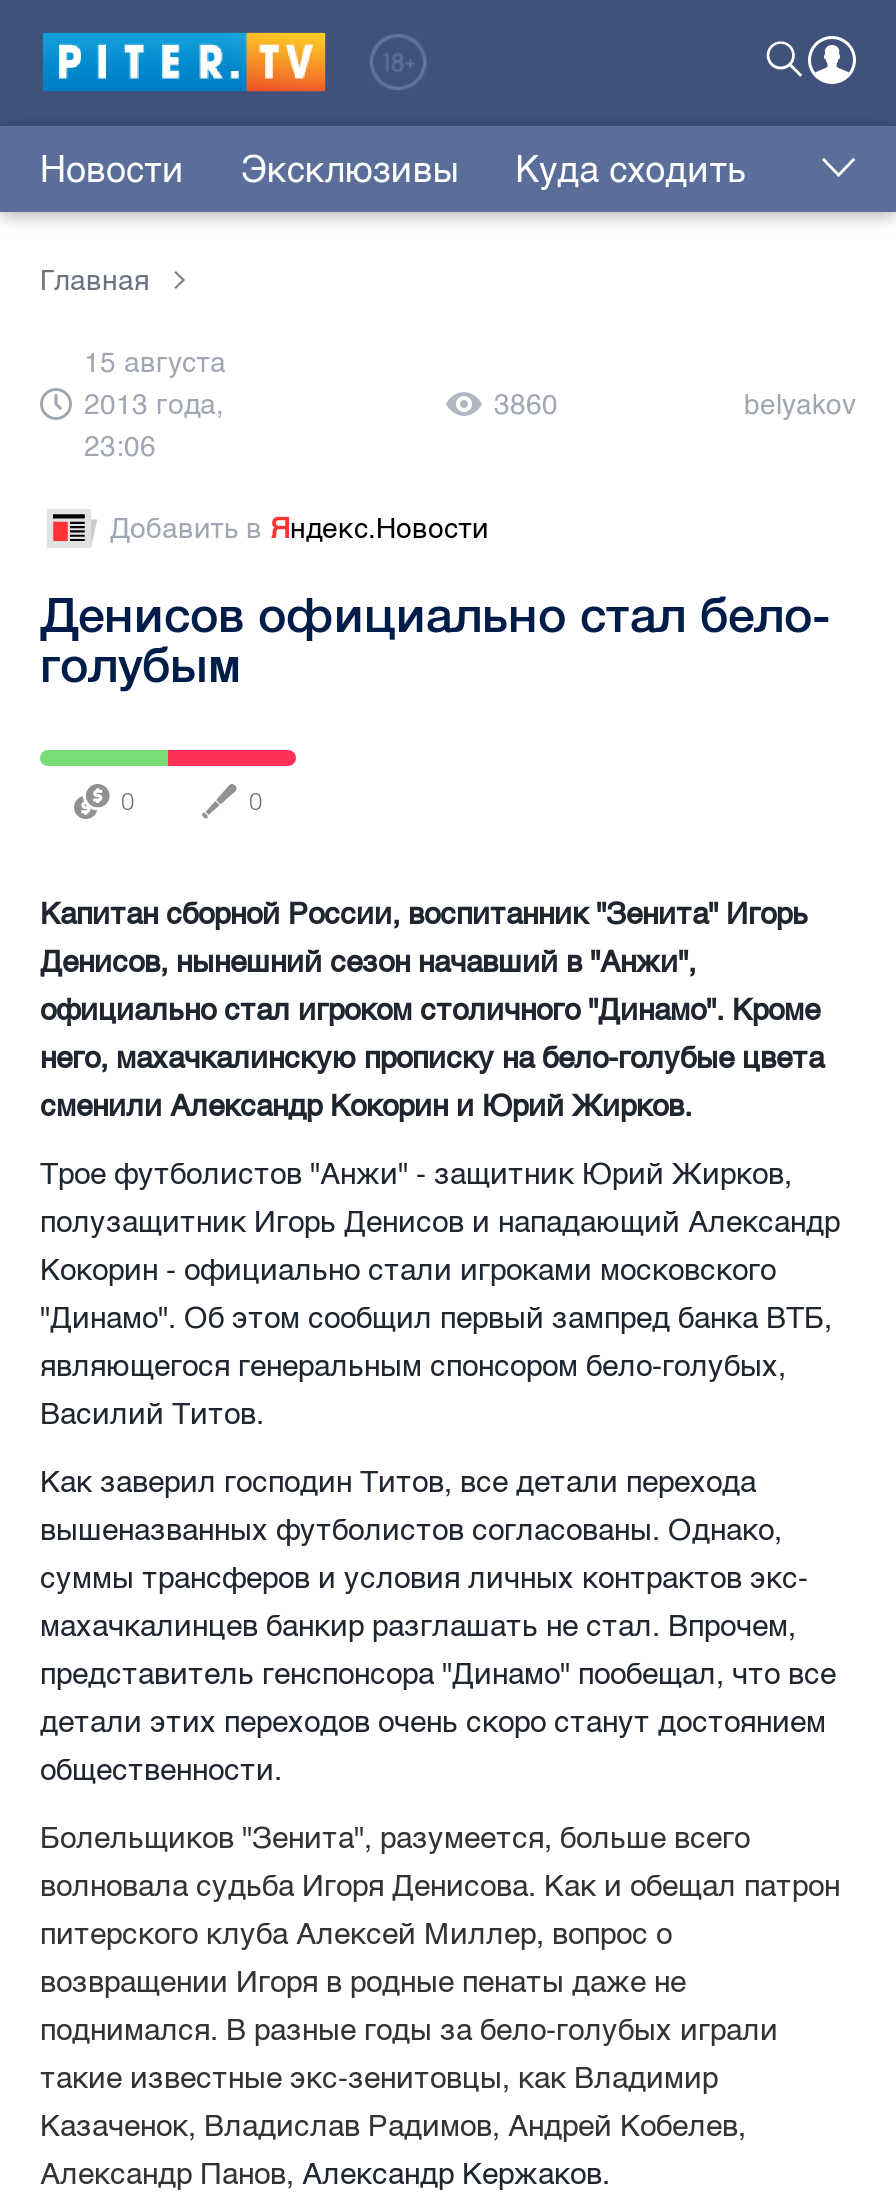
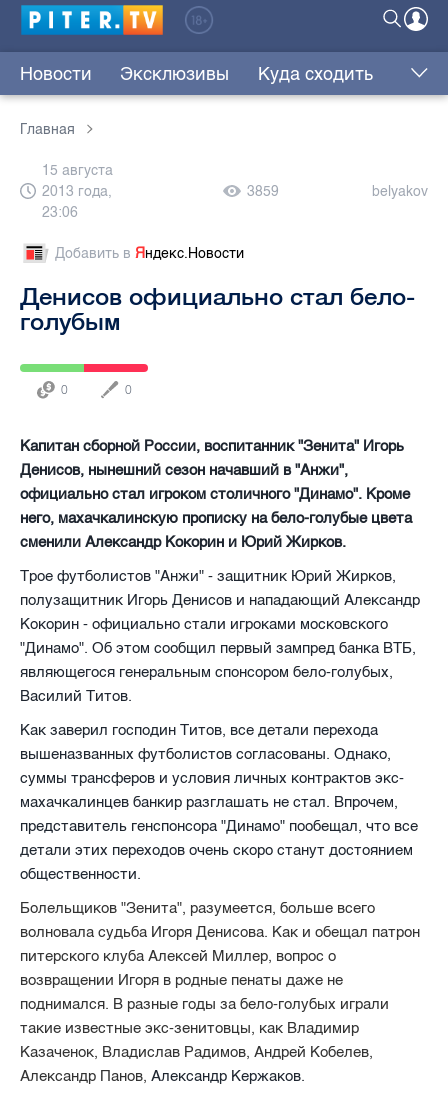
[494,388,558,422] 3860 -> [247,183,279,200] 3859

